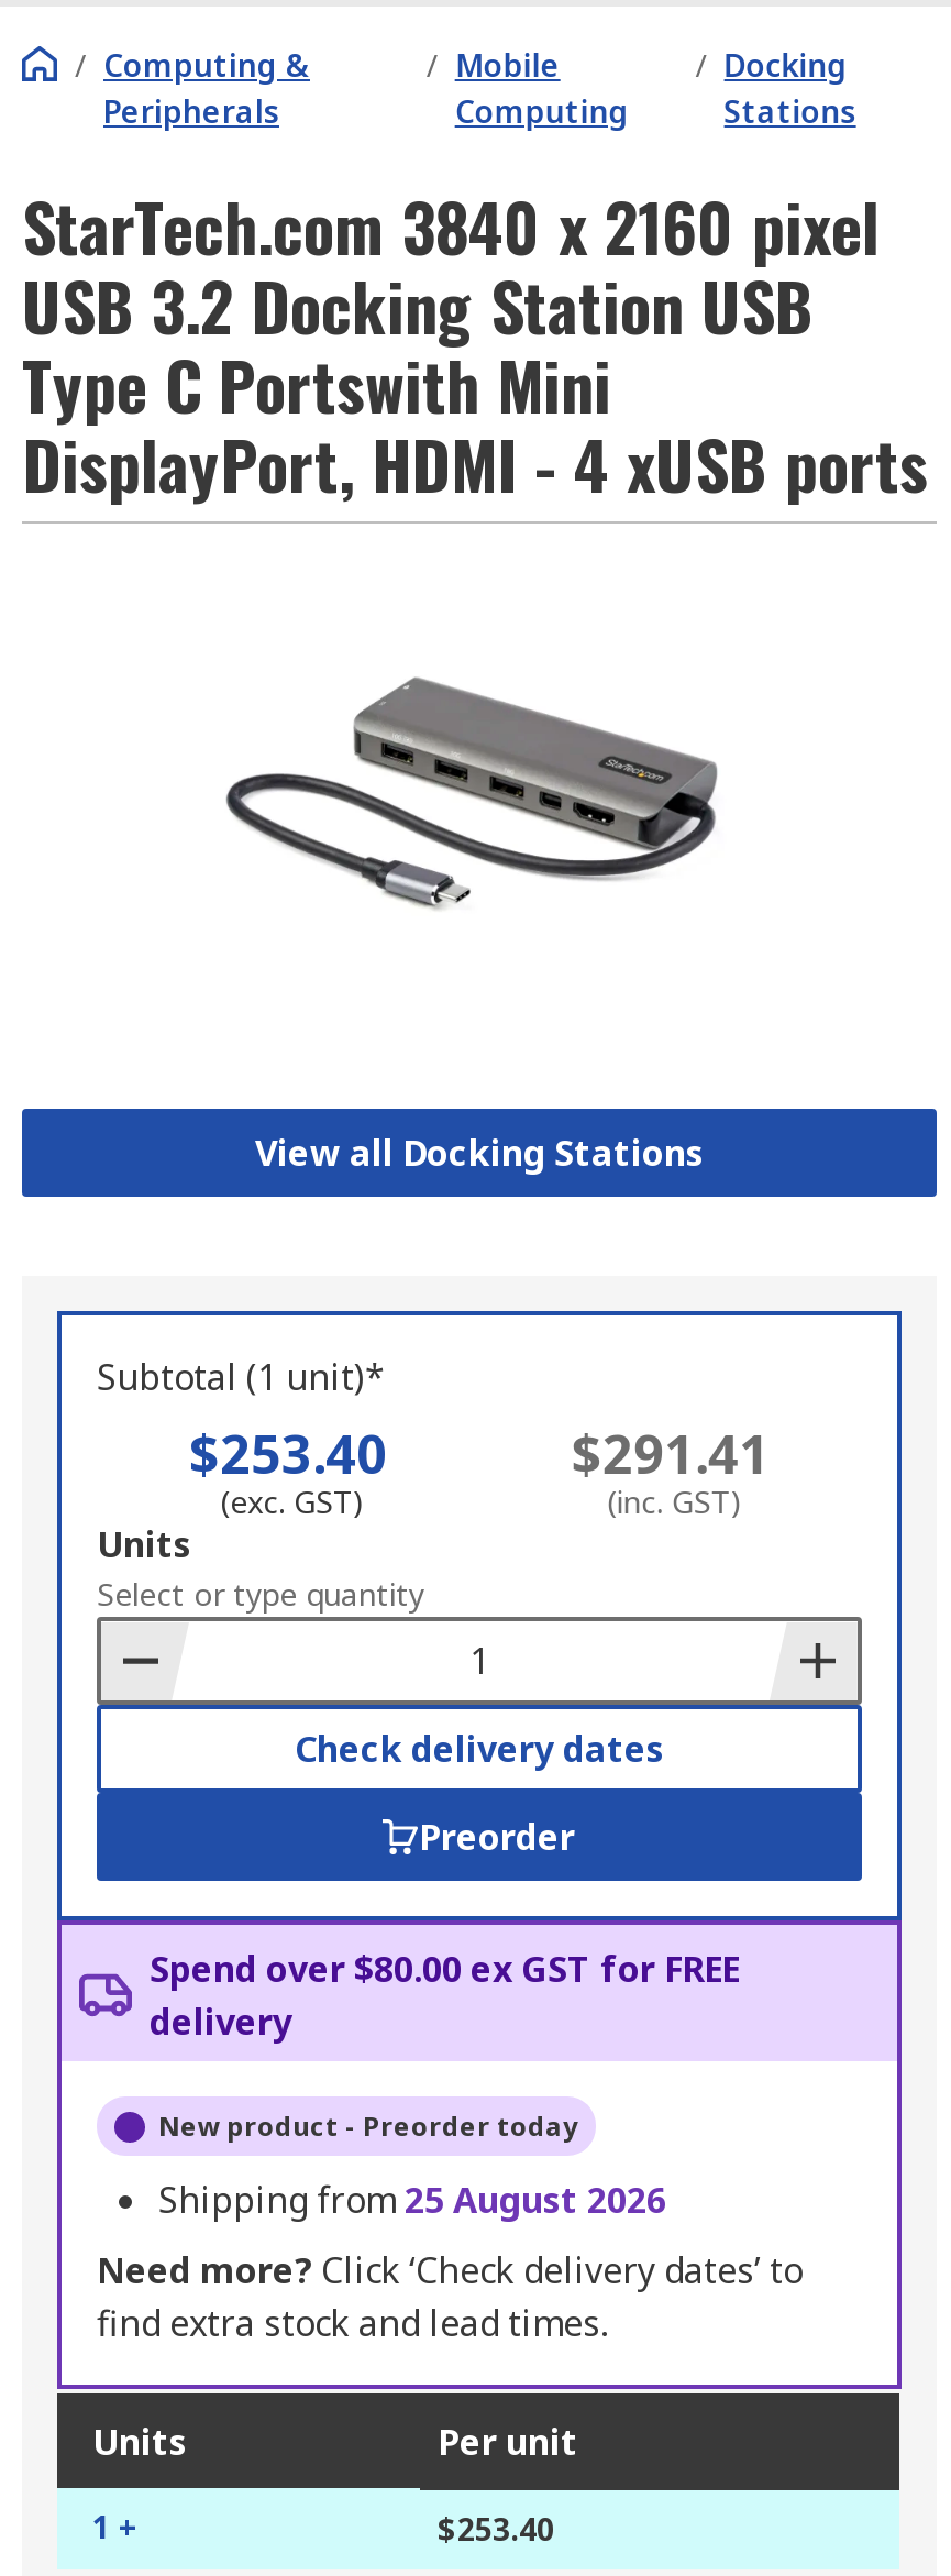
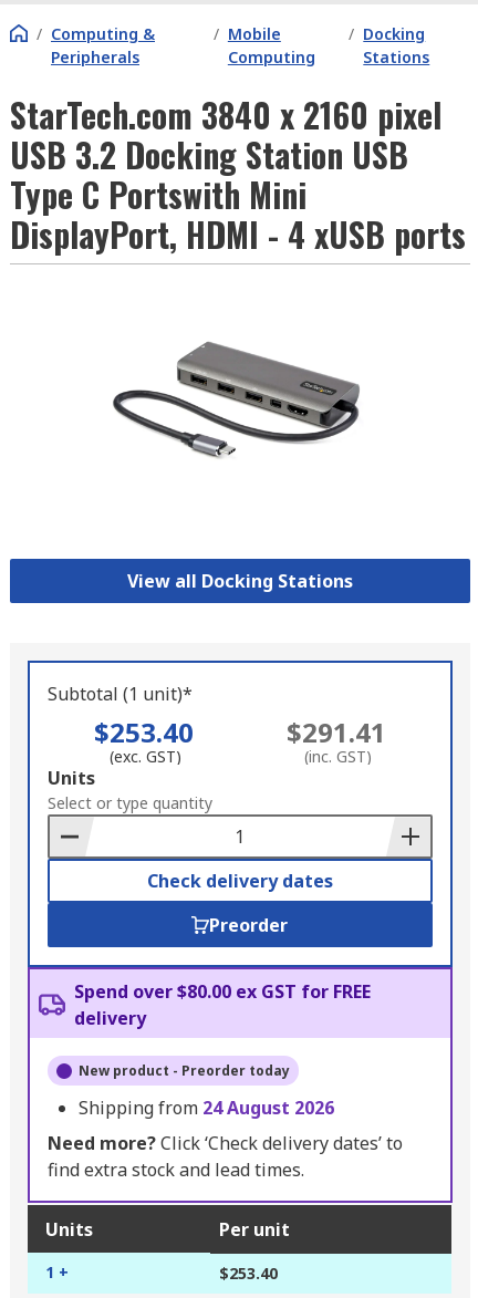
[158,2177,666,2225] Shipping from 25 August 2026 -> [79,1096,334,1120] Shipping from 24 August 2026

